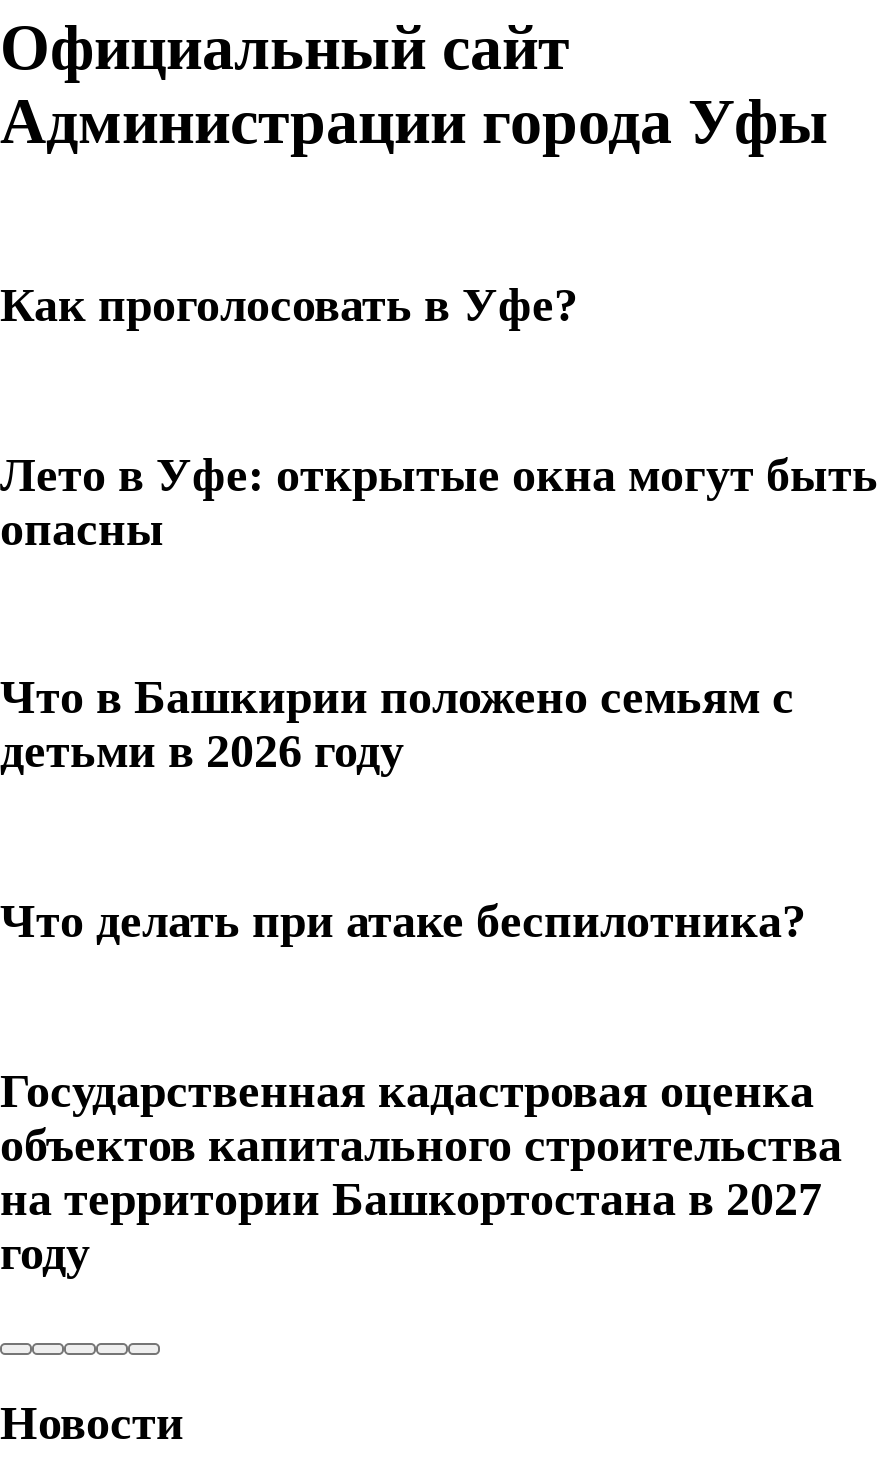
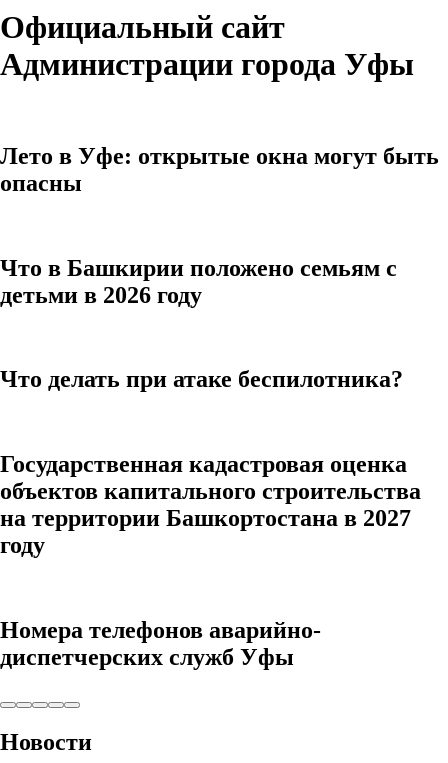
[0,279,578,331] Как проголосовать в Уфе? -> none
moved [0,448,878,1279] -> [0,143,439,558]: Лето в Уфе: открытые окна могут быть | опасны | Что в Башкирии положено семьям с | ... | на территории Башкортостана в 2027 | году
none -> [0,617,321,670] Номера телефонов аварийно- | диспетчерских служб Уфы

